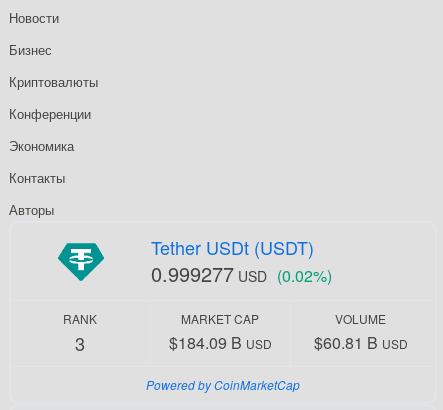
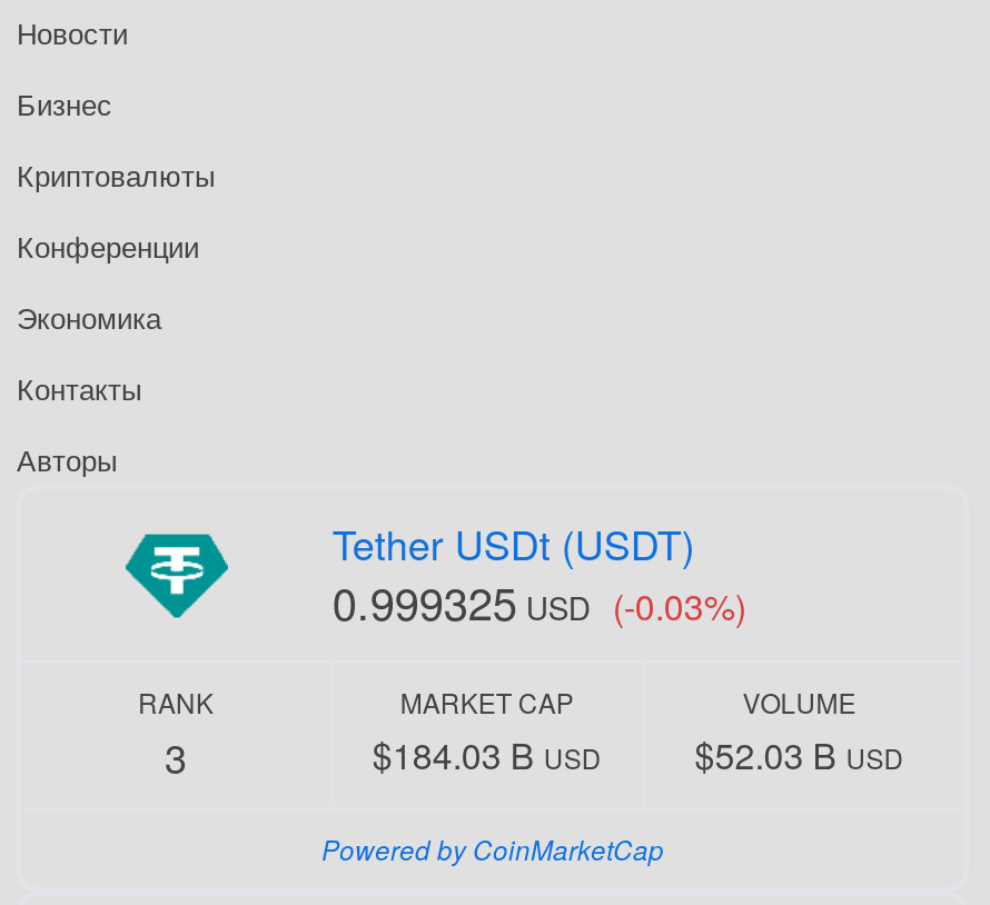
[151,259,332,288] 0.999277 USD (0.02%) -> [332,570,746,635] 0.999325 USD (-0.03%)
[169,331,272,354] $184.09 B USD -> [372,730,602,782] $184.03 B USD
[314,331,408,354] $60.81 B USD -> [695,730,904,782] $52.03 B USD

